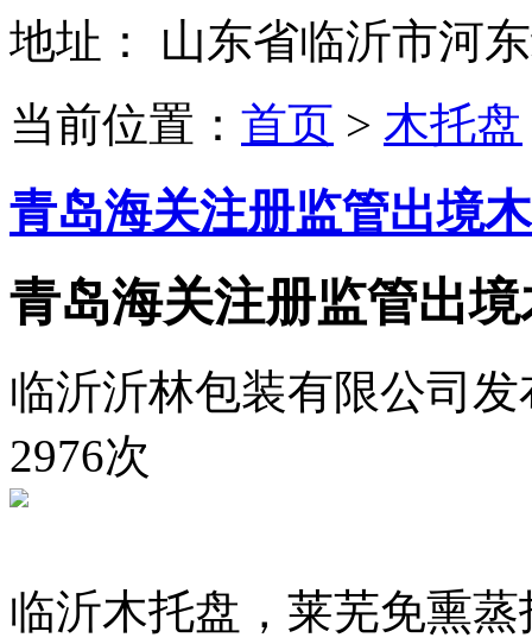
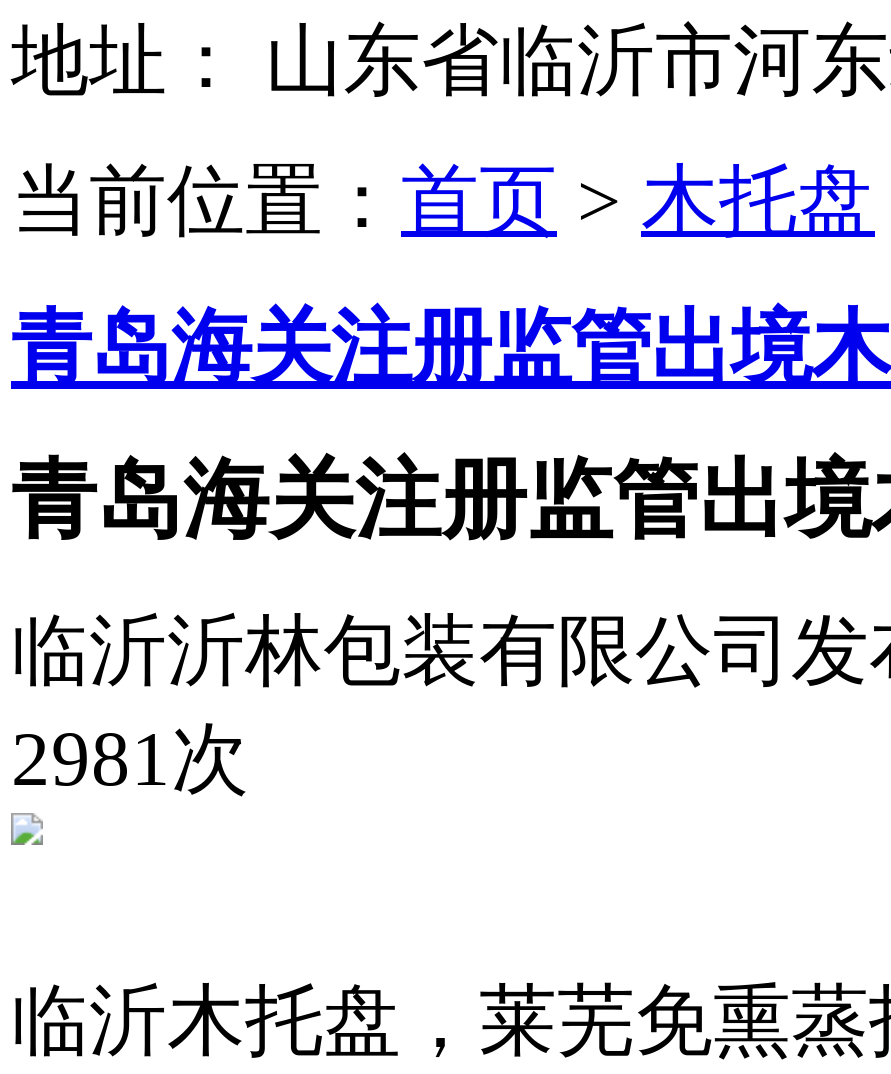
[9,431,151,482] 2976次 -> [11,716,249,802] 2981次

